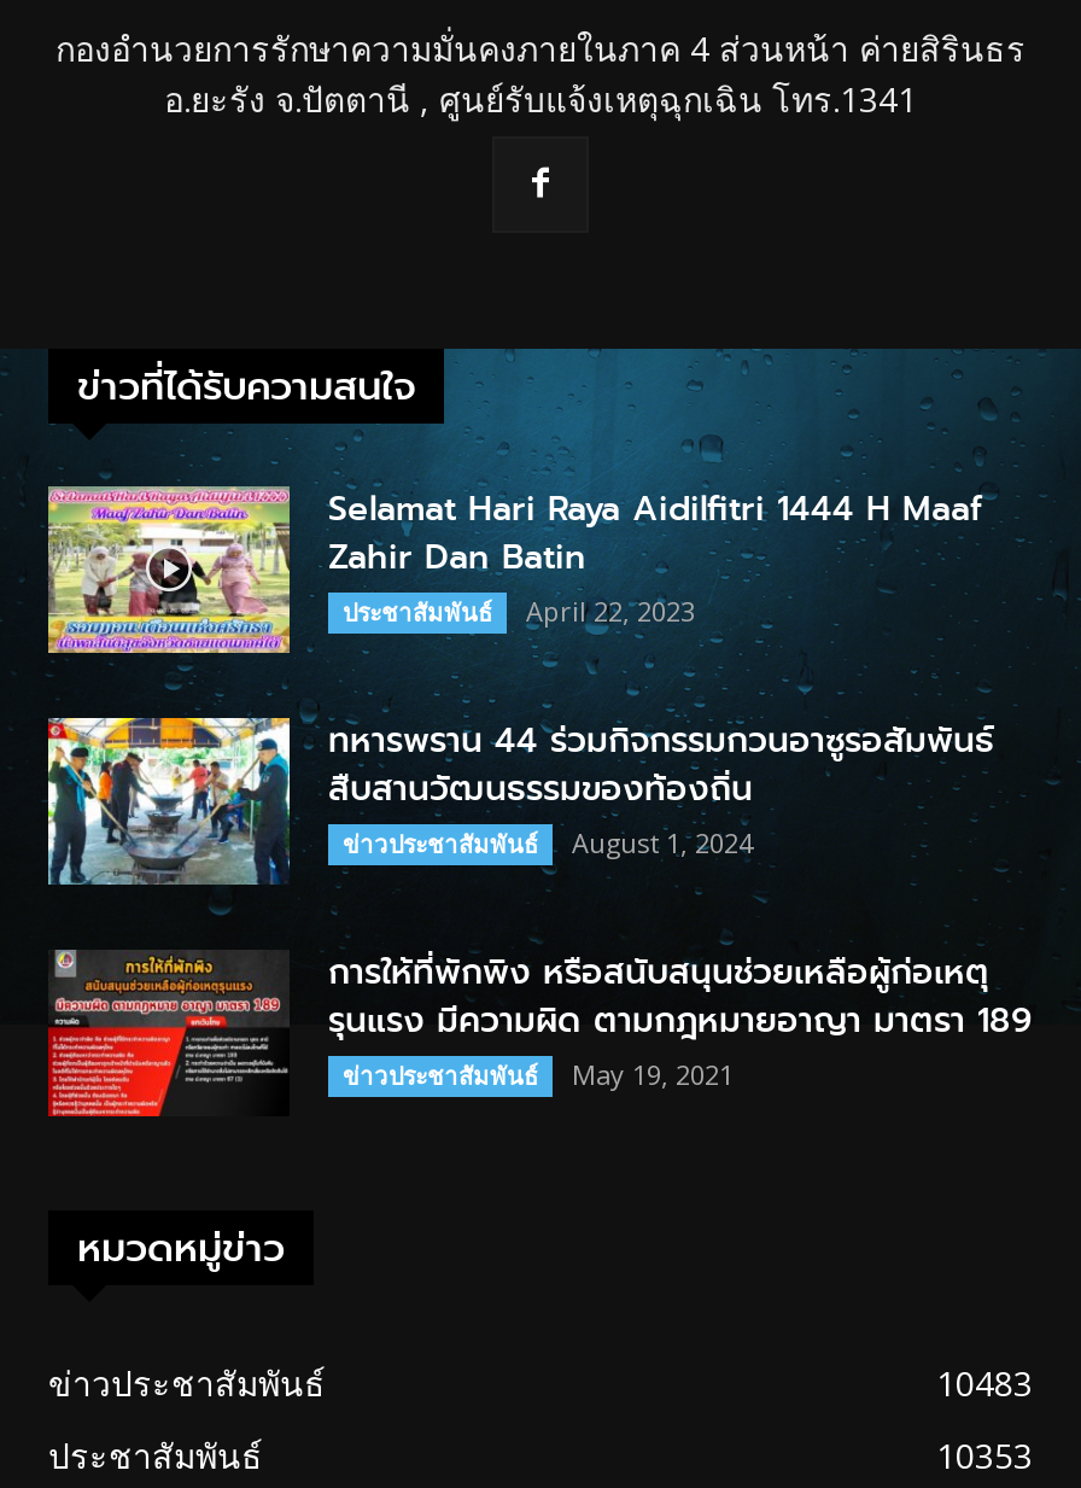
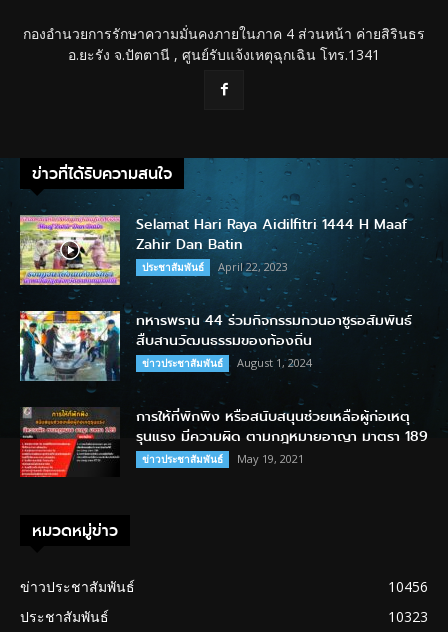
[936,1360,1033,1405] 10483 -> [388,577,428,596] 10456
[936,1432,1033,1478] 10353 -> [388,607,428,626] 10323

